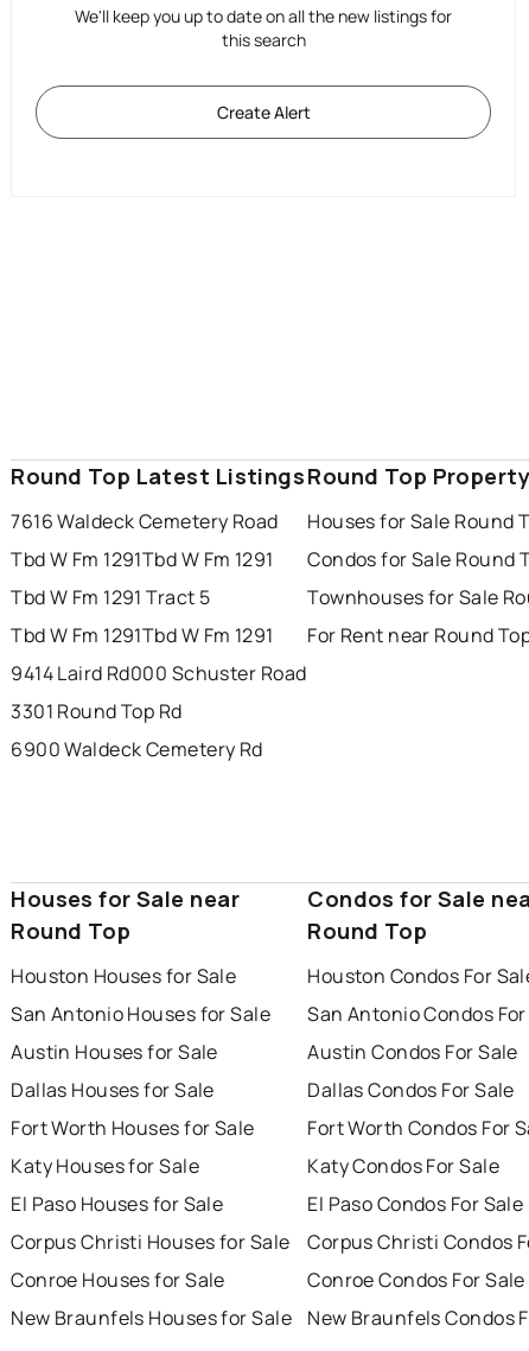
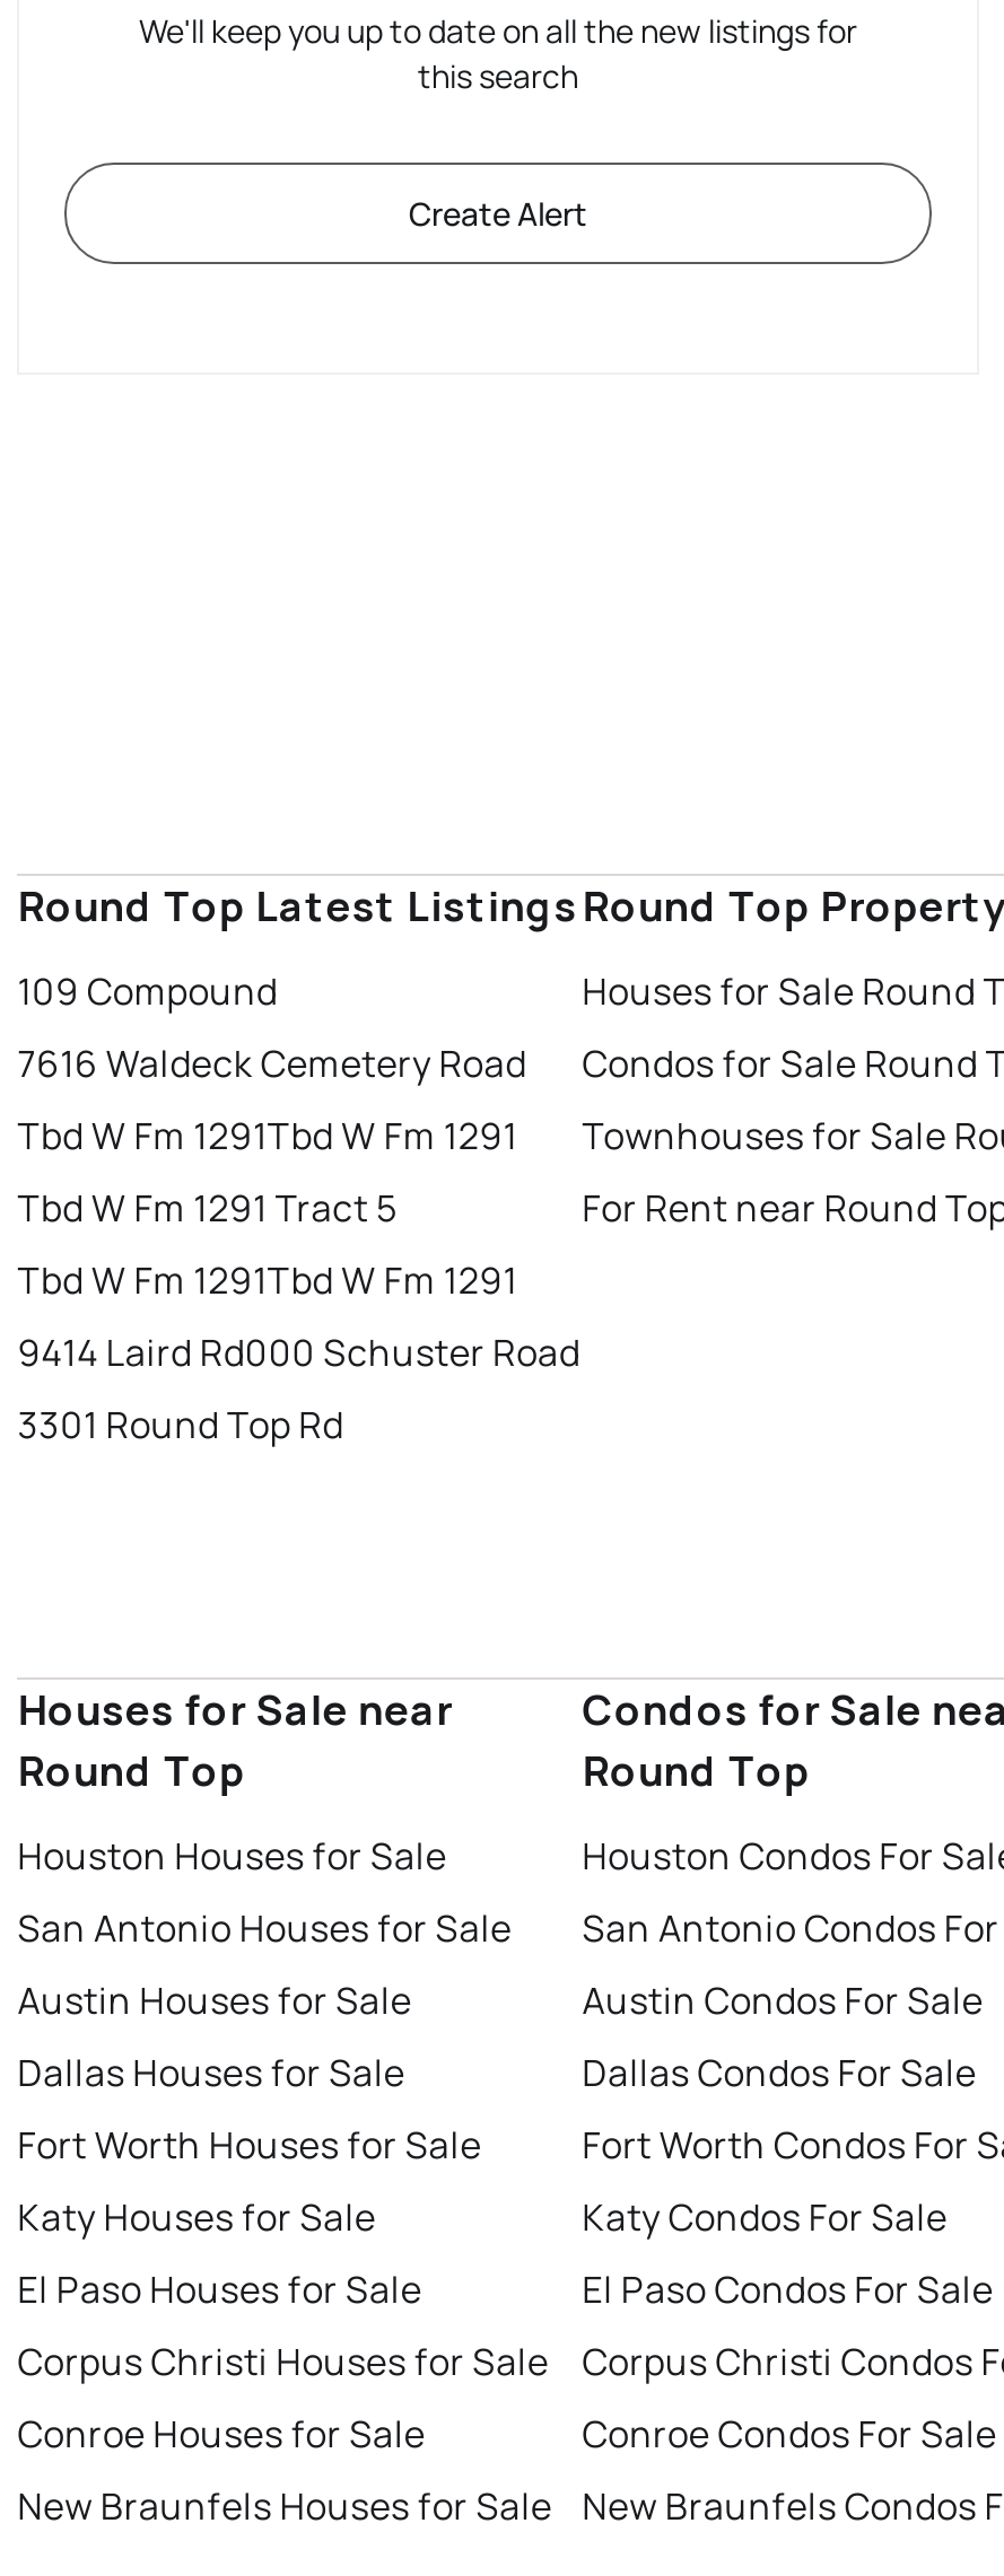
moved [11,508,306,724] -> [17,1039,580,1450]: 7616 Waldeck Cemetery Road | Tbd W Fm 1291Tbd W Fm 1291 | Tbd W Fm 1291 Tract 5 | Tbd W Fm 1291Tbd W Fm 1291 | 9414 Laird Rd000 Schuster Road | 3301 Round Top Rd
none -> [17,967,278,1016] 109 Compound
[11,736,263,762] 6900 Waldeck Cemetery Rd -> none

